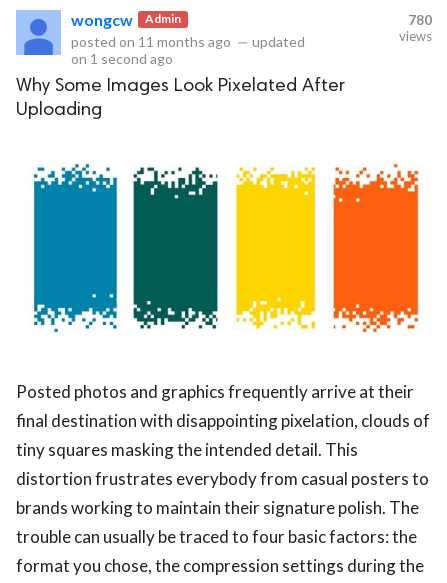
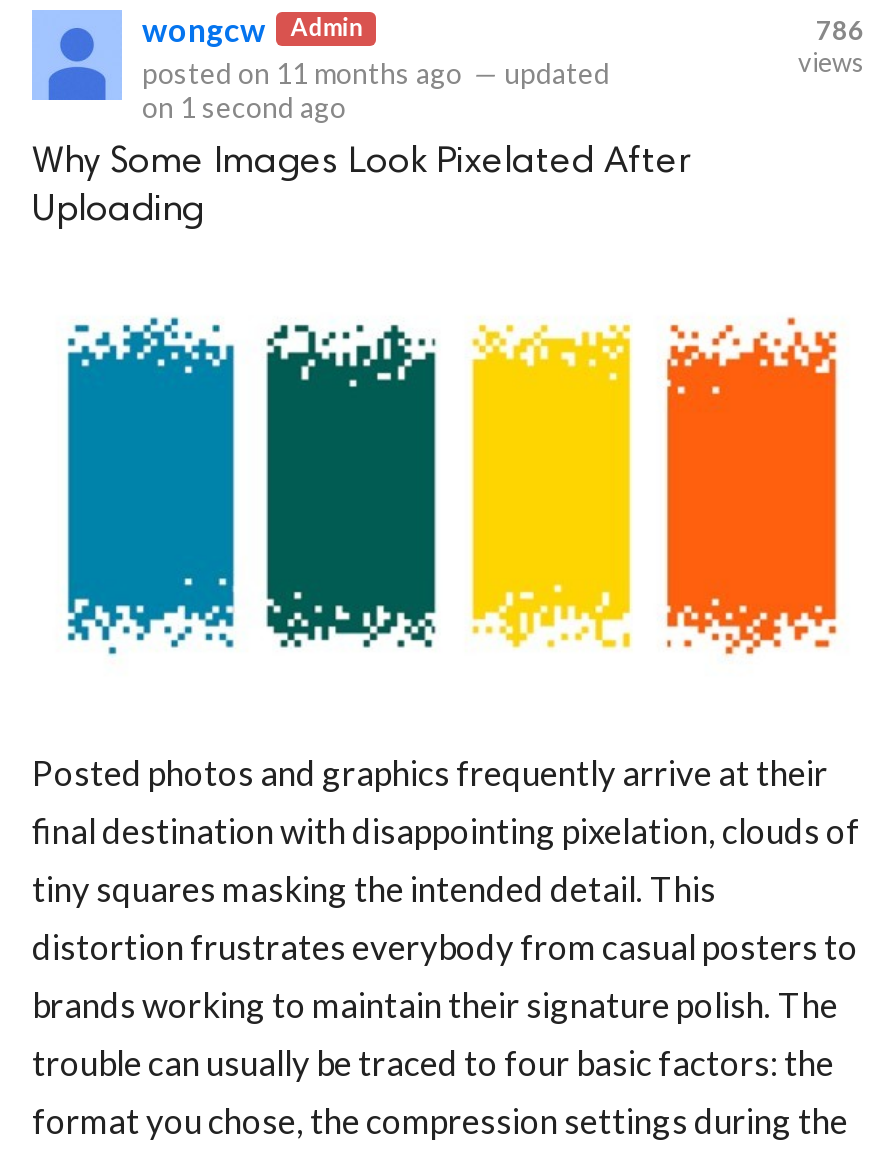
[408,12,432,28] 780 -> [816,14,864,46] 786

